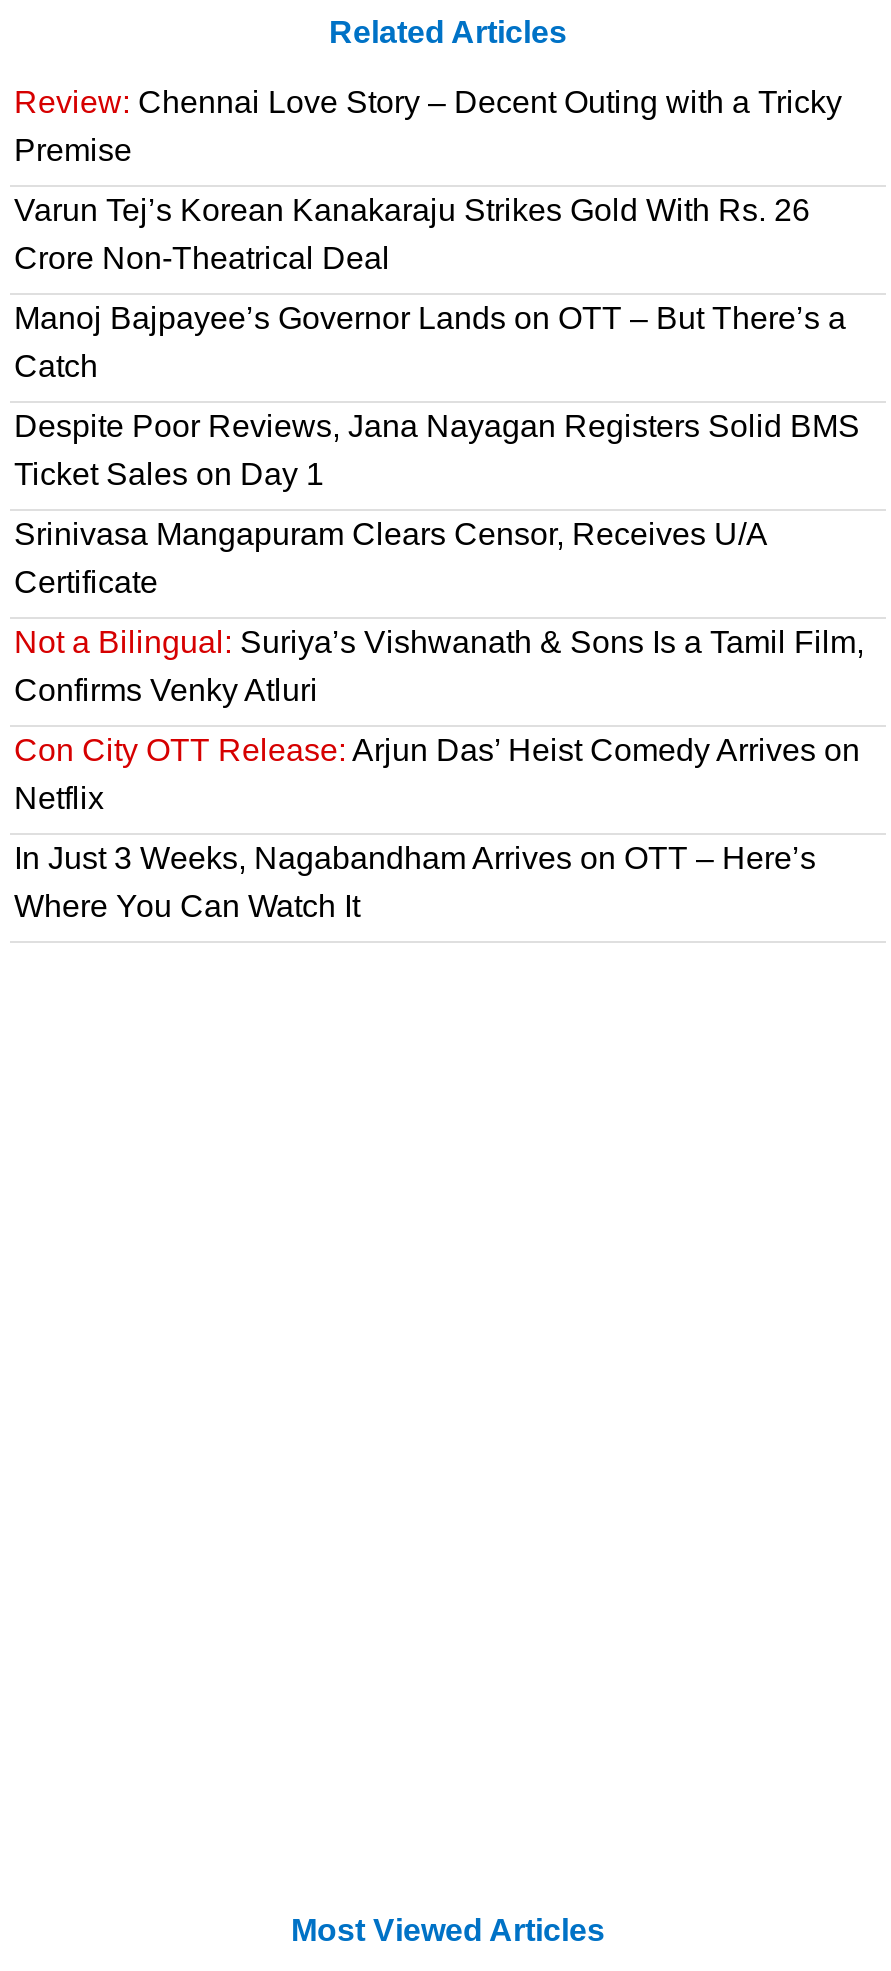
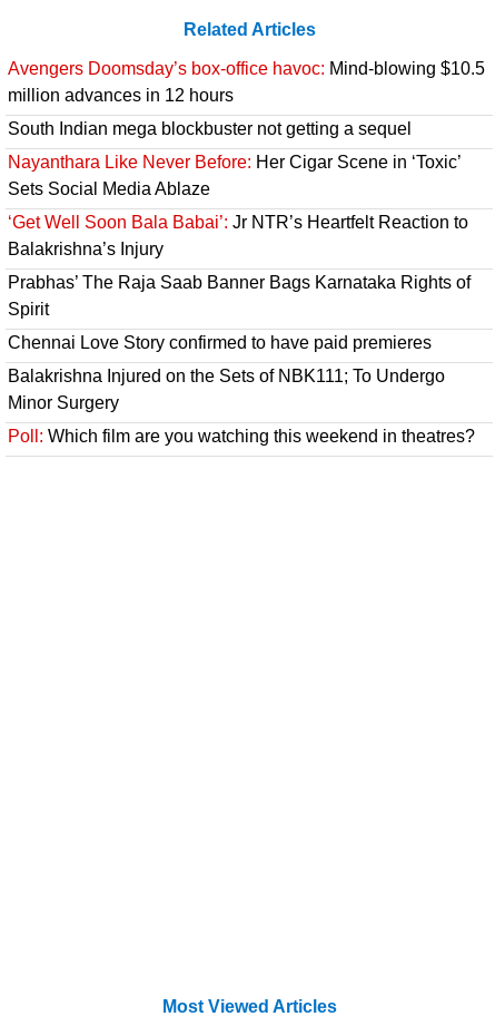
[14,85,842,167] Review: Chennai Love Story – Decent Outing with a Tricky | Premise -> [8,59,485,105] Avengers Doomsday’s box-office havoc: Mind-blowing $10.5 | million advances in 12 hours
[14,193,810,275] Varun Tej’s Korean Kanakaraju Strikes Gold With Rs. 26 | Crore Non-Theatrical Deal -> [8,119,412,138] South Indian mega blockbuster not getting a sequel
[14,301,846,383] Manoj Bajpayee’s Governor Lands on OTT – But There’s a | Catch -> [8,153,461,198] Nayanthara Like Never Before: Her Cigar Scene in ‘Toxic’ | Sets Social Media Ablaze
[14,409,860,491] Despite Poor Reviews, Jana Nayagan Registers Solid BMS | Ticket Sales on Day 1 -> [8,213,468,258] ‘Get Well Soon Bala Babai’: Jr NTR’s Heartfelt Reaction to | Balakrishna’s Injury
[14,517,766,599] Srinivasa Mangapuram Clears Censor, Receives U/A | Certificate -> [8,273,471,319] Prabhas’ The Raja Saab Banner Bags Karnataka Rights of | Spirit
[14,625,864,707] Not a Bilingual: Suriya’s Vishwanath & Sons Is a Tamil Film, | Confirms Venky Atluri -> [8,333,432,352] Chennai Love Story confirmed to have paid premieres
[14,733,860,815] Con City OTT Release: Arjun Das’ Heist Comedy Arrives on | Netflix -> [8,367,445,412] Balakrishna Injured on the Sets of NBK111; To Undergo | Minor Surgery
[14,841,816,923] In Just 3 Weeks, Nagabandham Arrives on OTT – Here’s | Where You Can Watch It -> [8,427,475,446] Poll: Which film are you watching this weekend in theatres?

